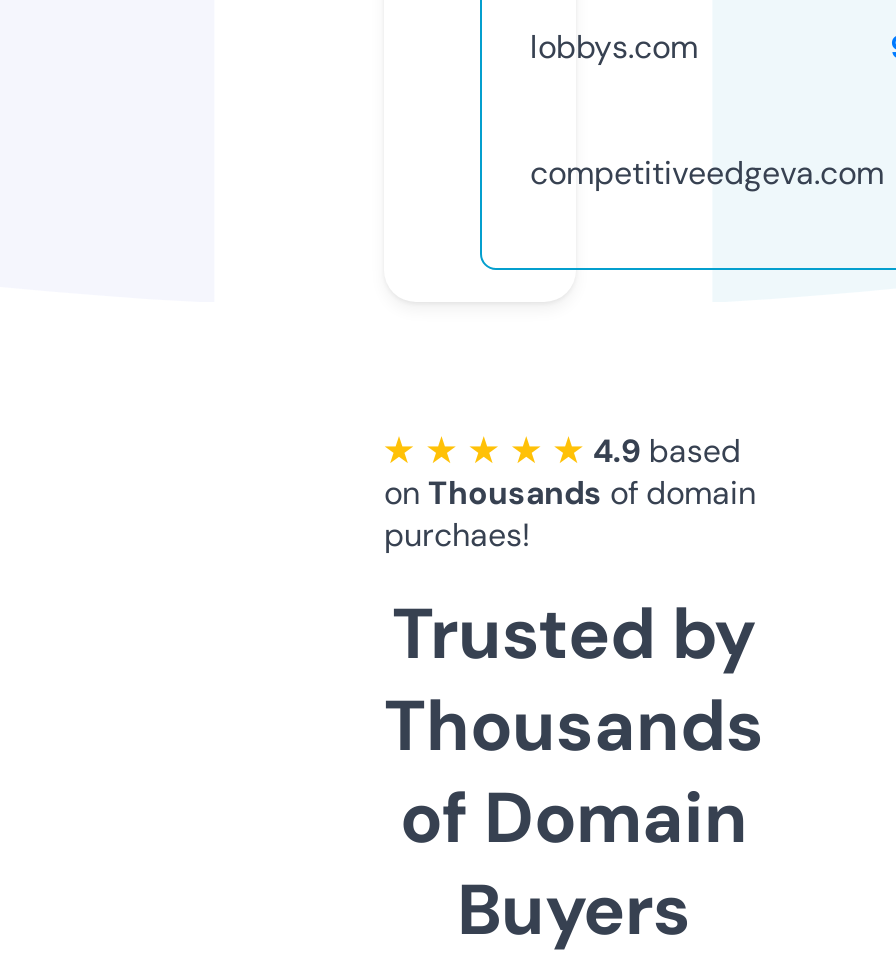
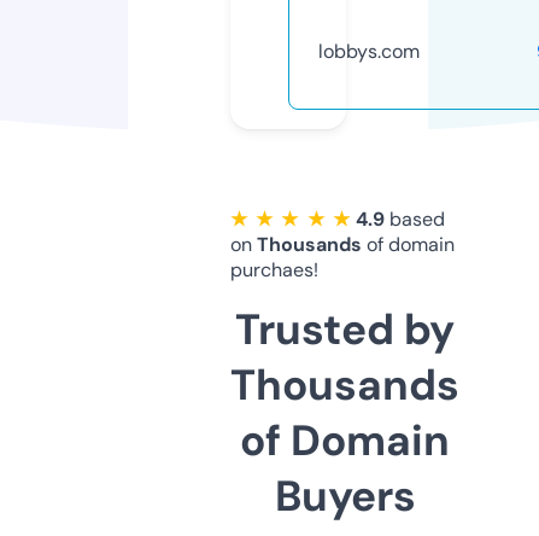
[530,152,884,194] competitiveedgeva.com -> none

